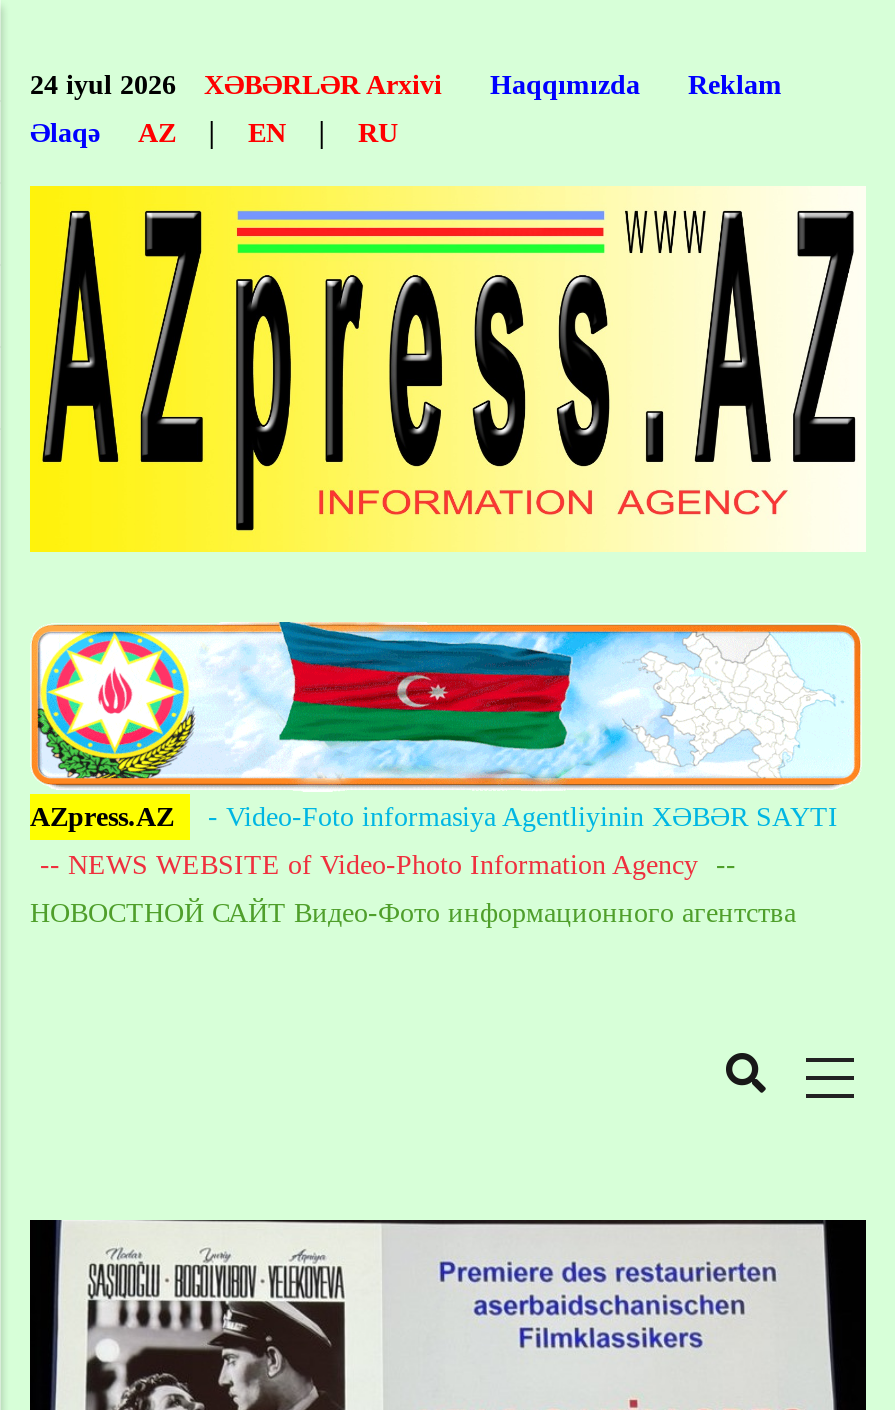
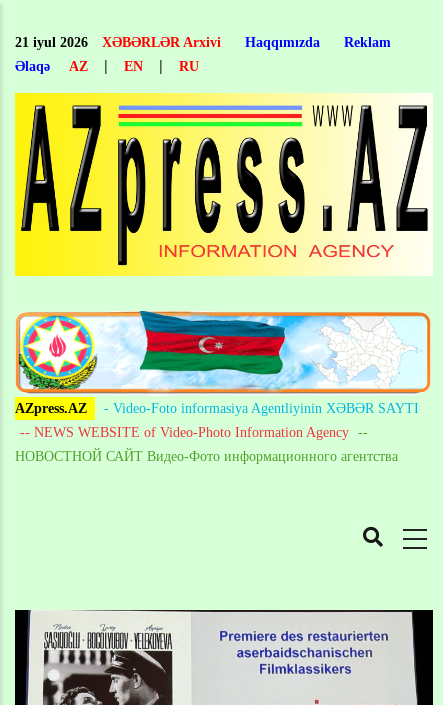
[30,70,176,100] 24 iyul 2026 -> [15,35,88,50] 21 iyul 2026

